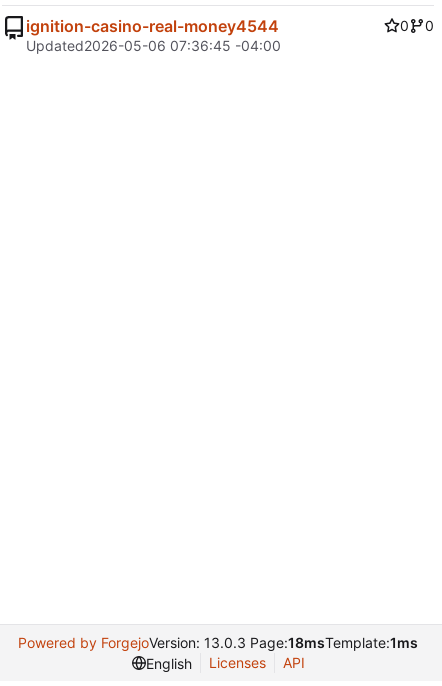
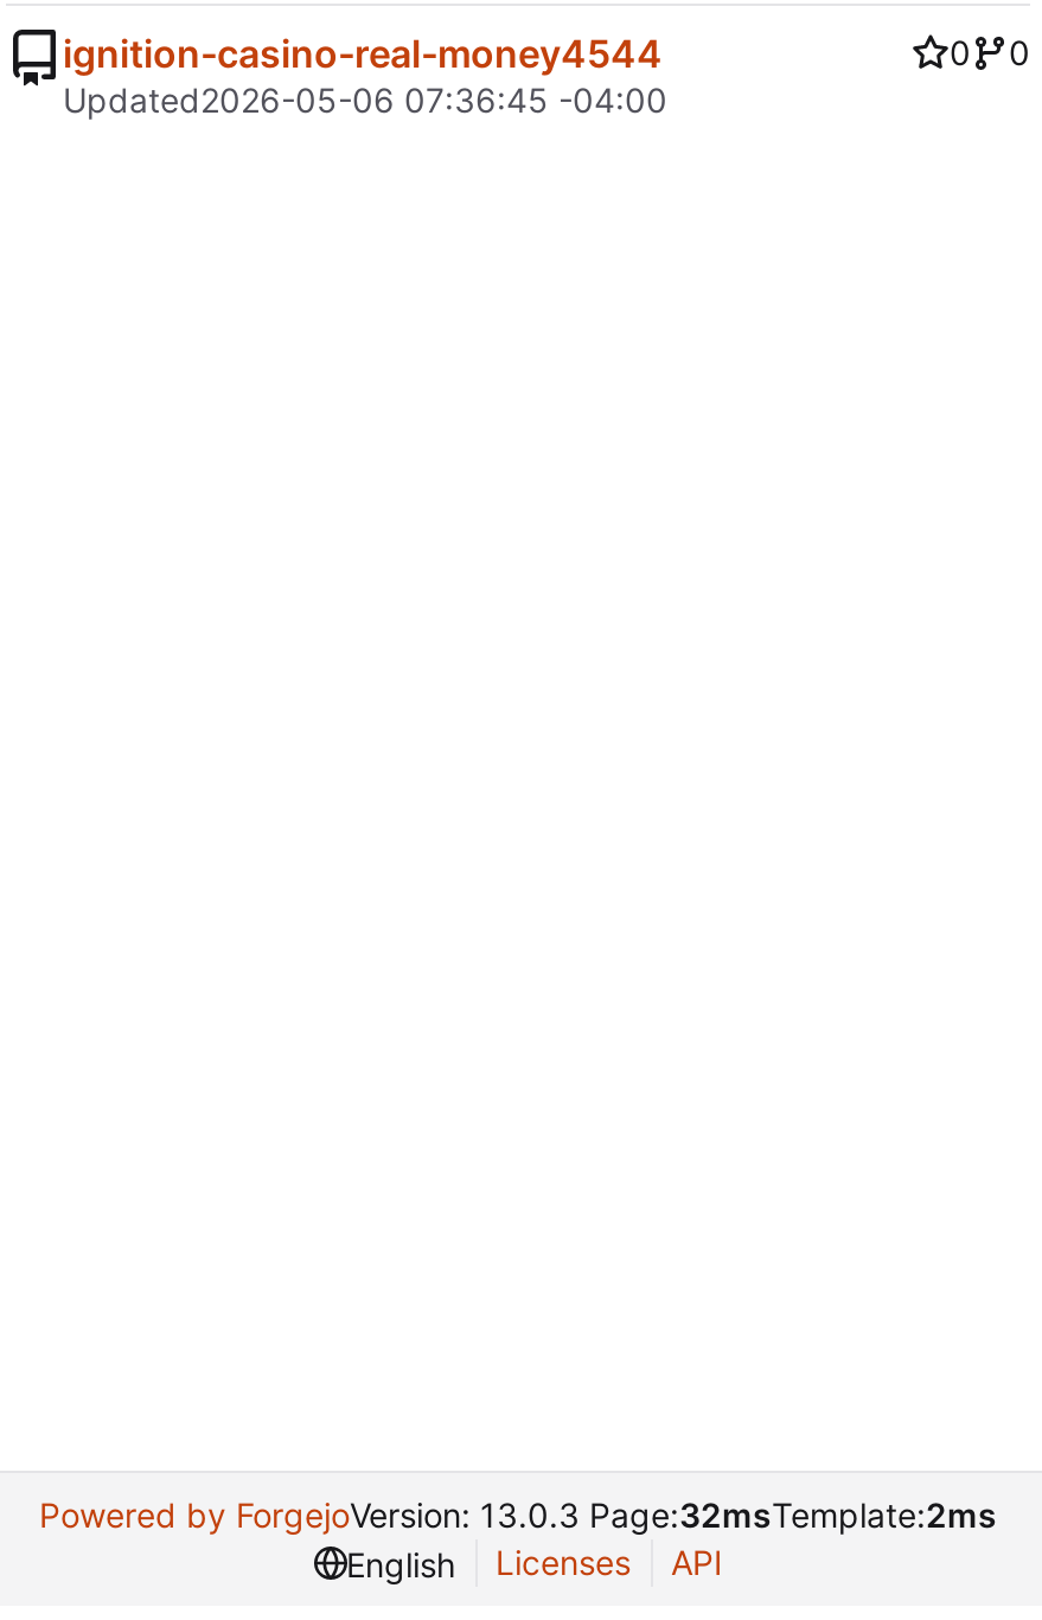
[18,634,418,651] Powered by ForgejoVersion: 13.0.3 Page:18msTemplate:1ms -> [39,1494,997,1535] Powered by ForgejoVersion: 13.0.3 Page:32msTemplate:2ms

